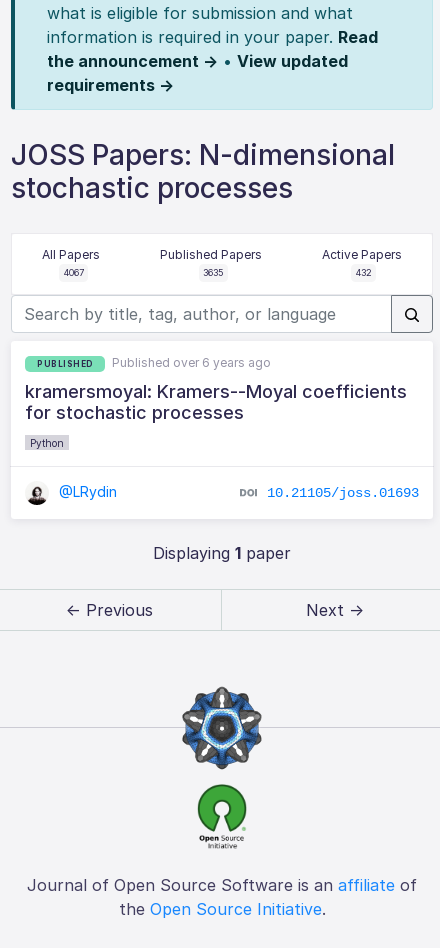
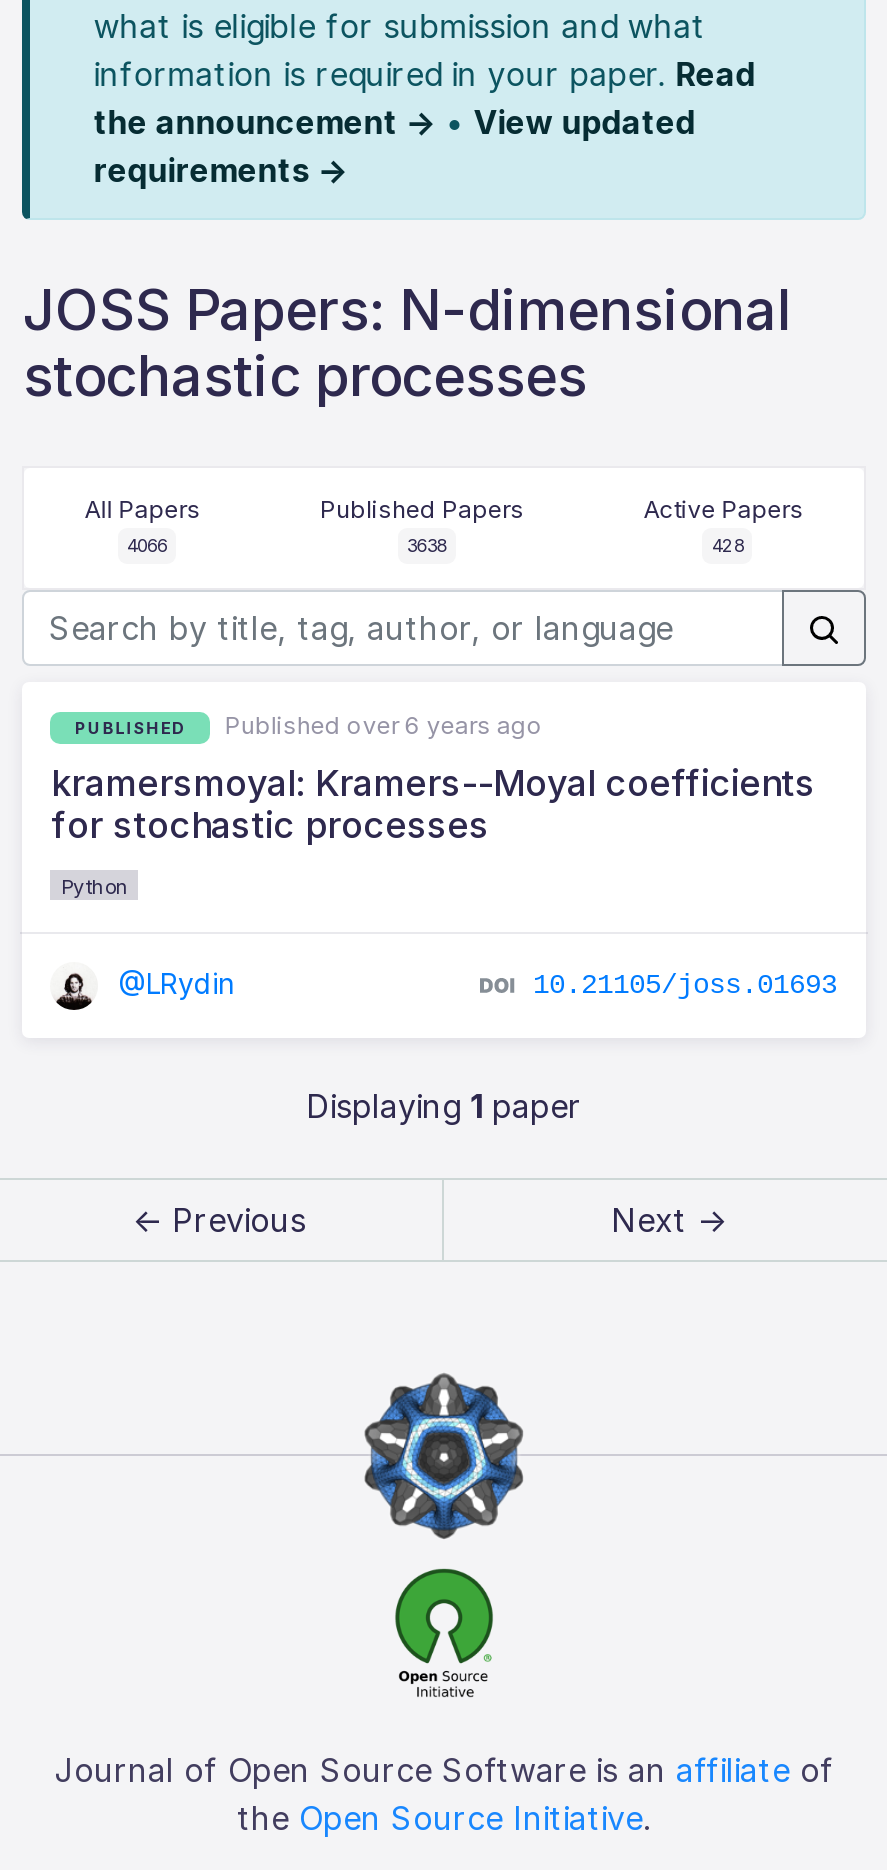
[63,267,83,278] 4067 -> [127,534,167,556] 4066
[203,267,223,278] 3635 -> [406,534,446,556] 3638
[356,267,372,278] 432 -> [712,534,744,556] 428

